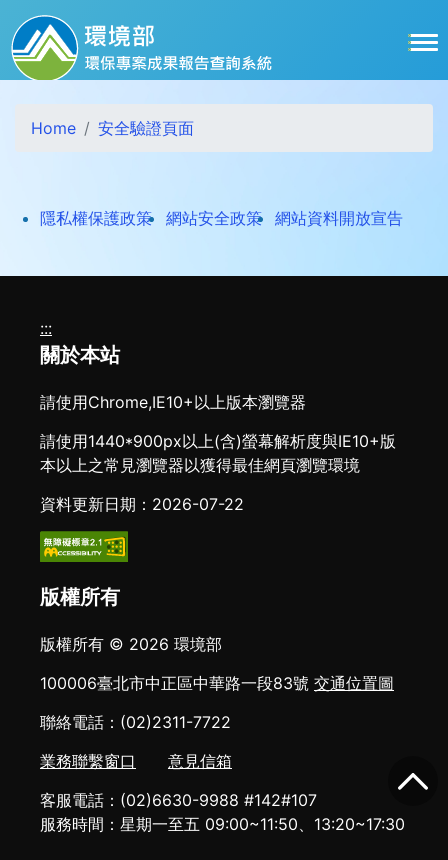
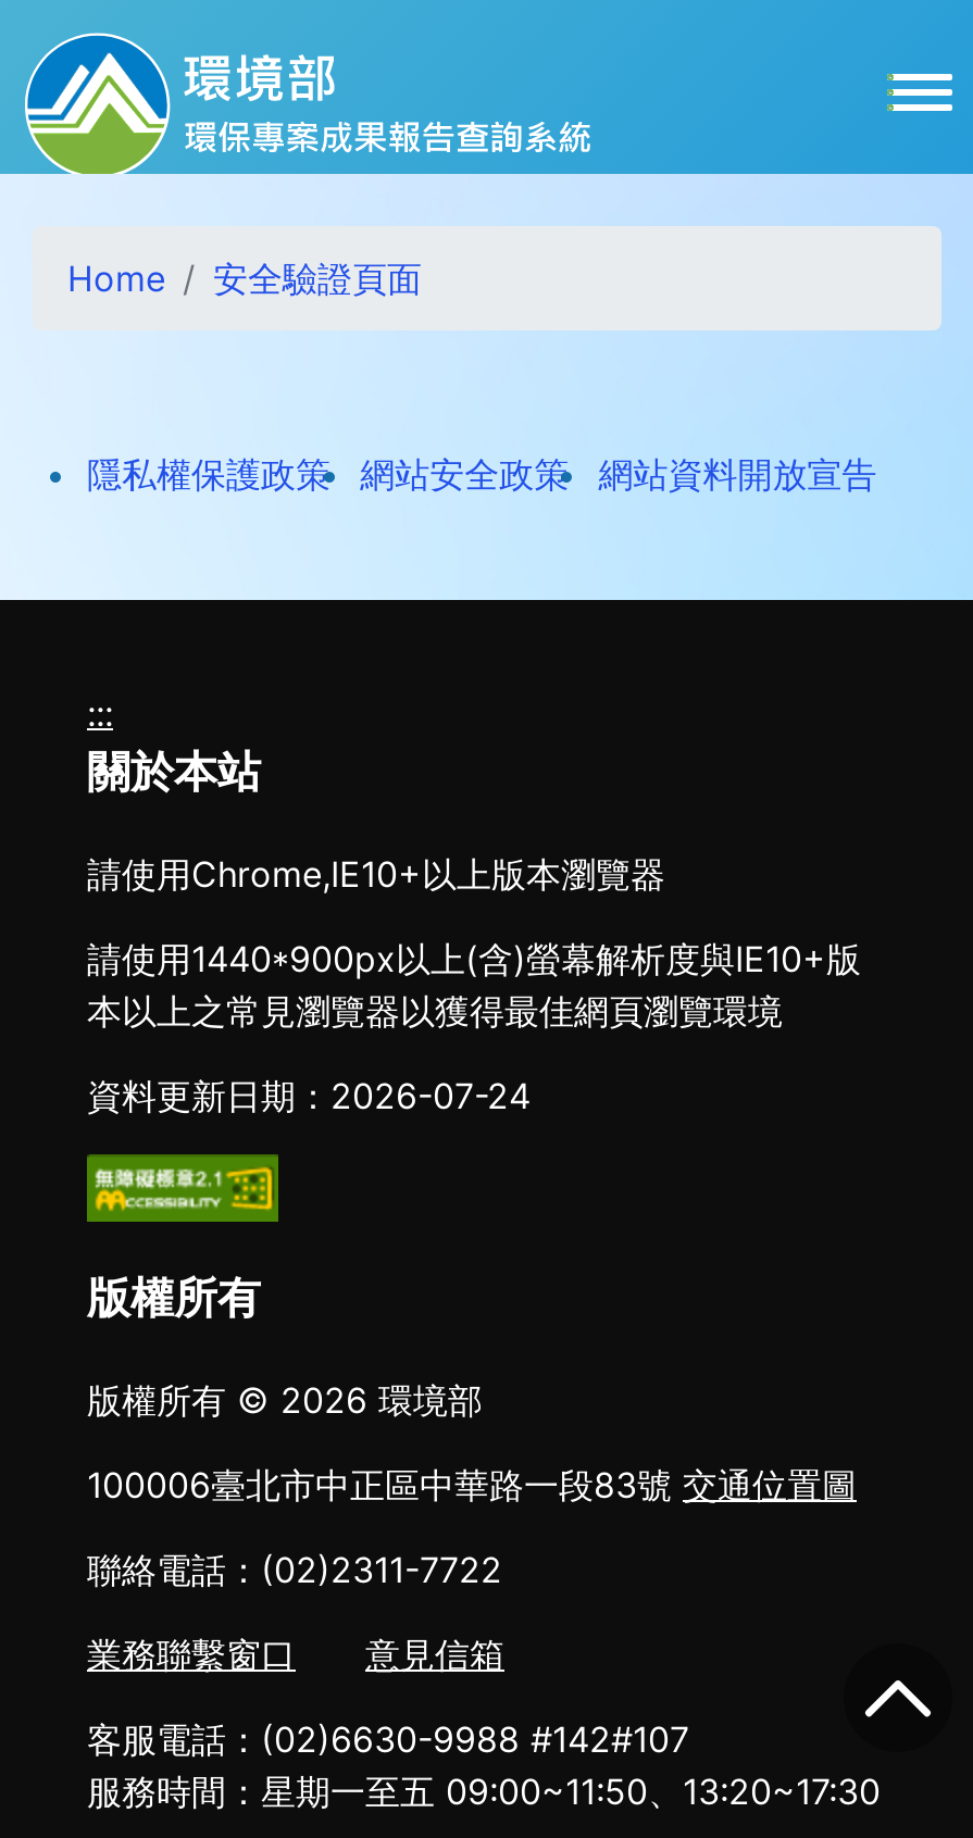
[40,494,244,514] 資料更新日期：2026-07-22 -> [87,1074,531,1117] 資料更新日期：2026-07-24

